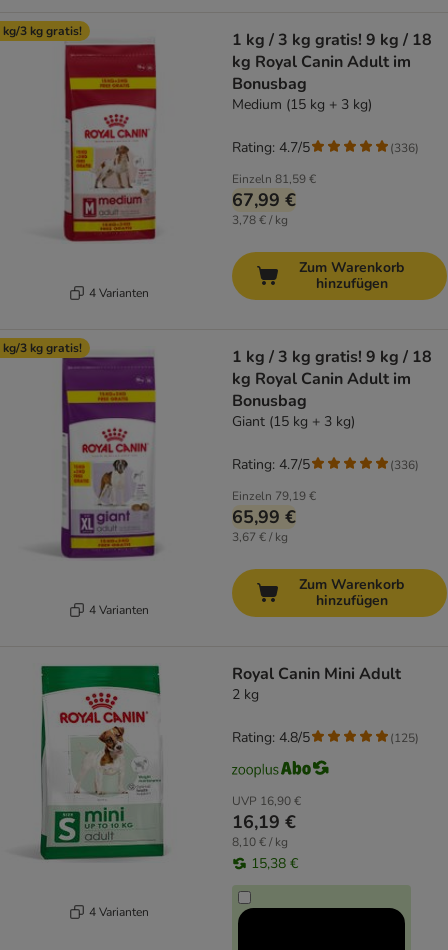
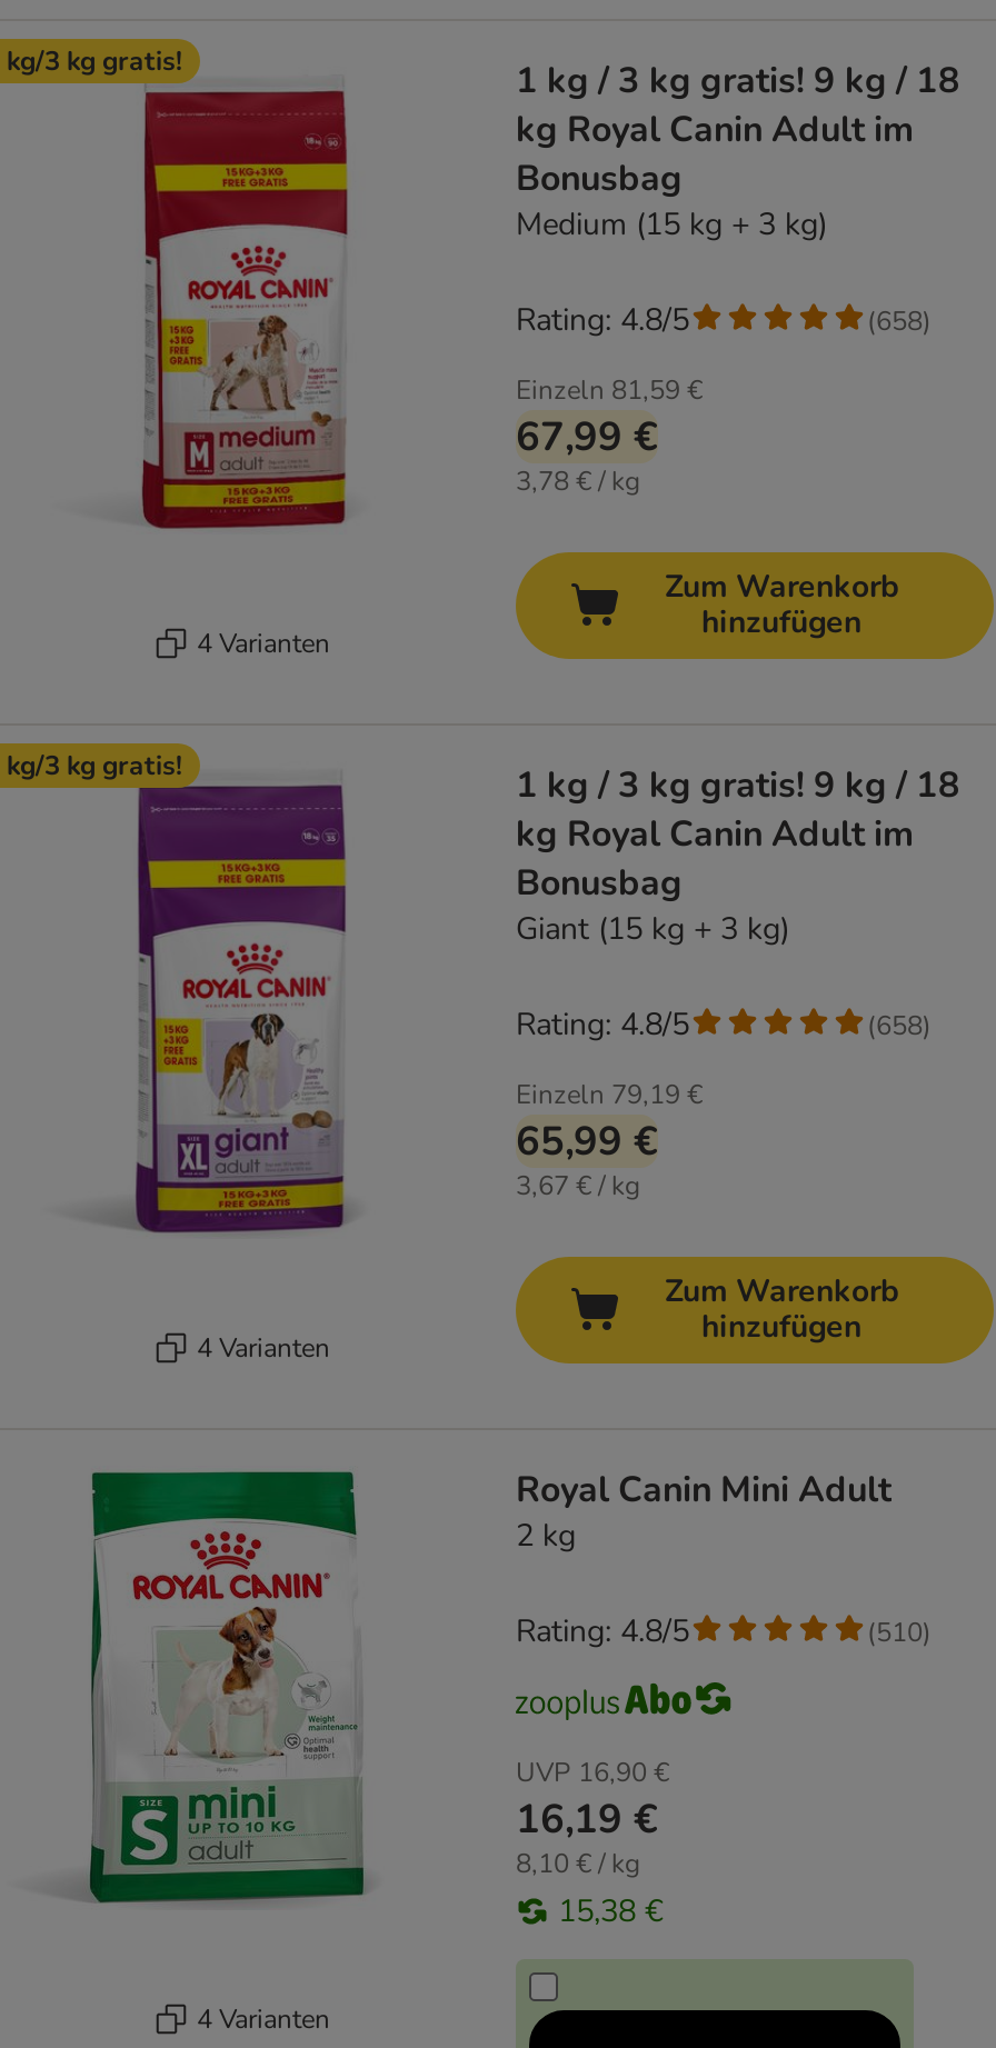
[232,138,310,157] Rating: 4.7/5 -> [516,299,689,341] Rating: 4.8/5
[390,140,419,156] (336) -> [867,302,932,338] (658)
[232,455,310,474] Rating: 4.7/5 -> [516,1004,689,1046] Rating: 4.8/5
[390,457,419,473] (336) -> [867,1007,932,1043] (658)
[390,730,419,746] (125) -> [867,1614,932,1649] (510)

